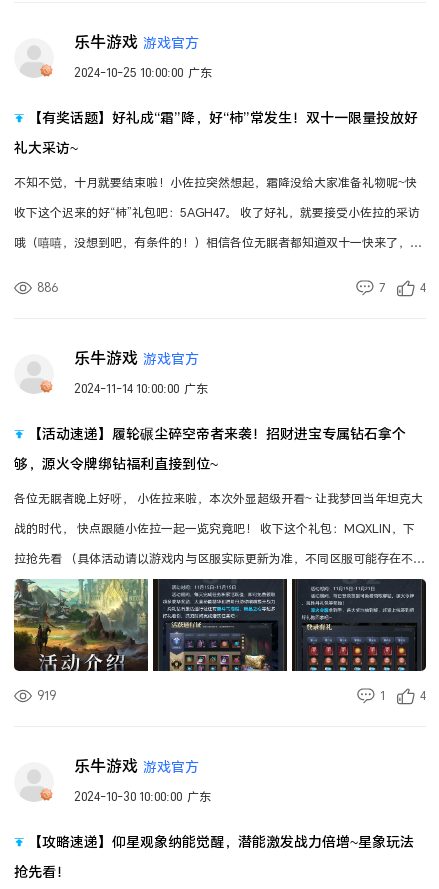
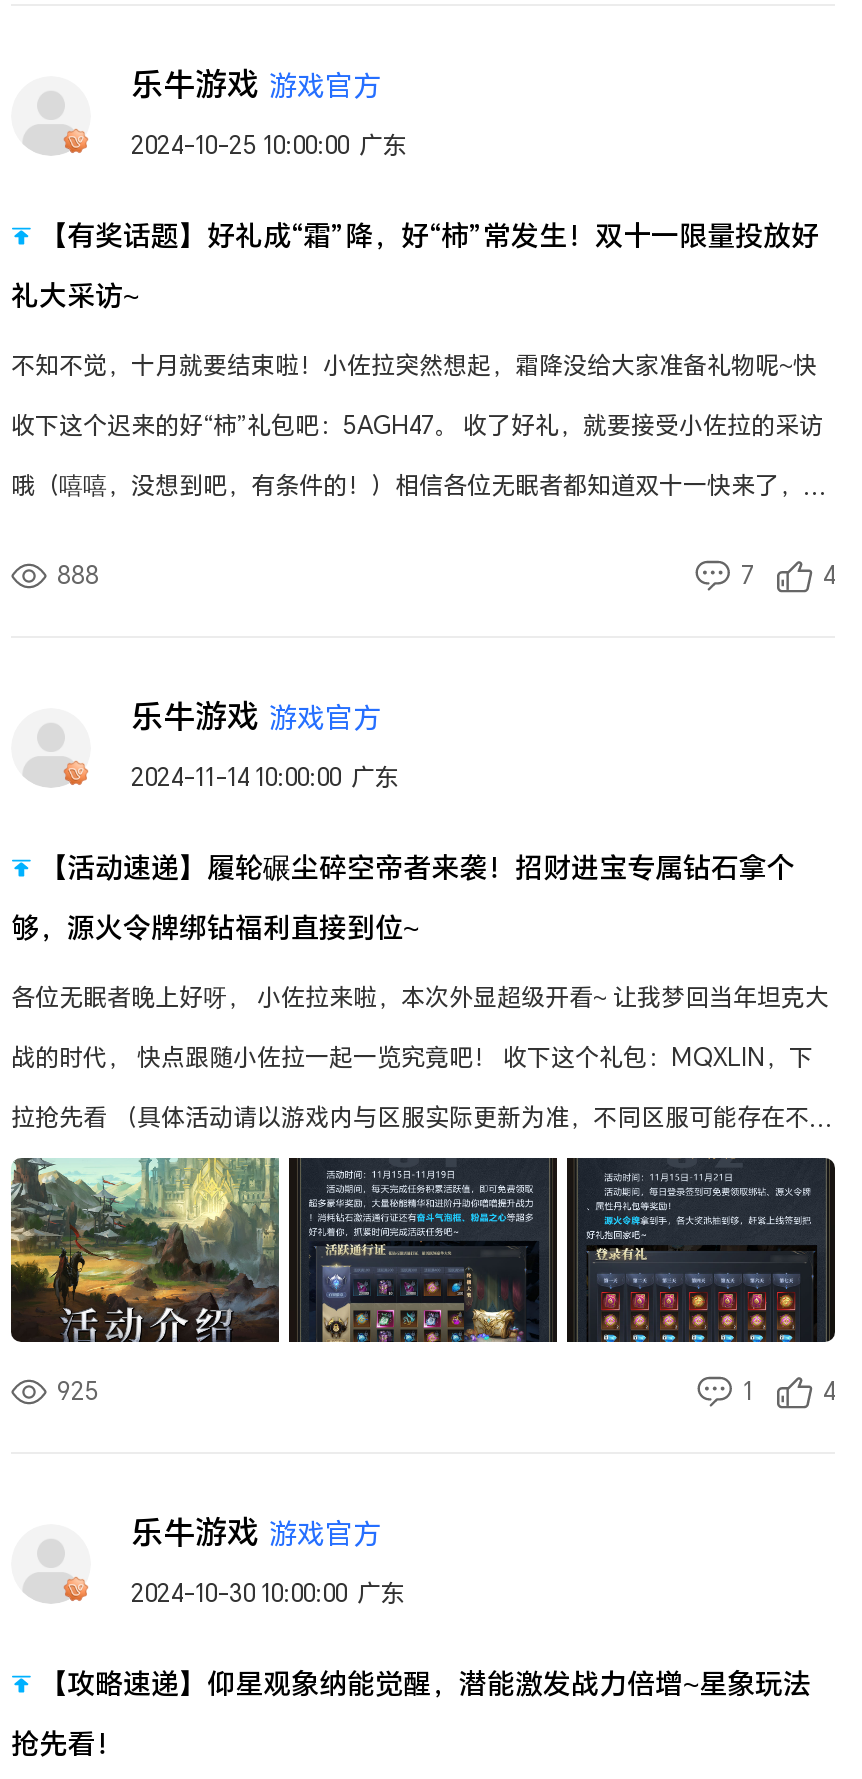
[37,280,58,295] 886 -> [57,560,99,590] 888
[37,688,56,703] 919 -> [57,1376,99,1406] 925

